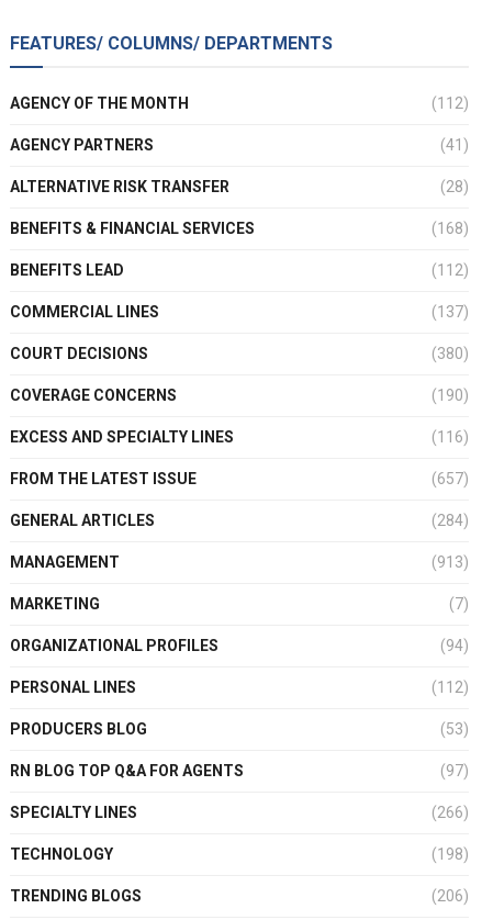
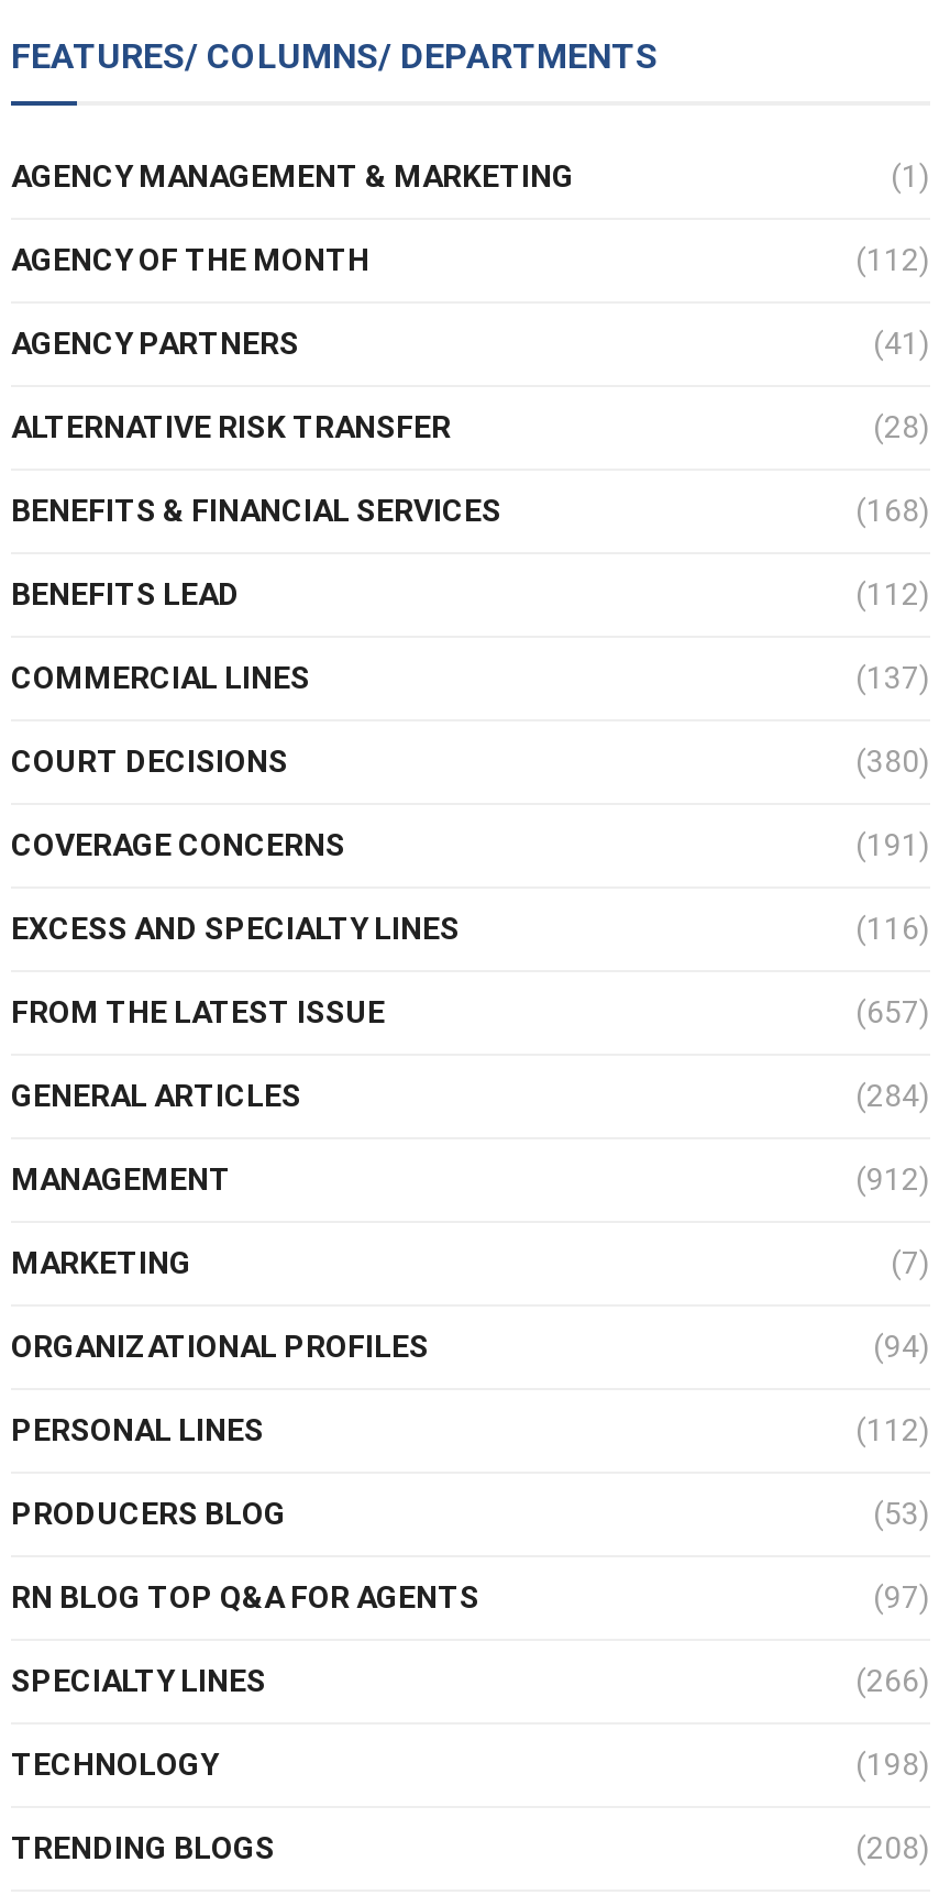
none -> [11,158,930,194] AGENCY MANAGEMENT & MARKETING | (1)
[431,386,469,404] (190) -> [855,827,930,862] (191)
[431,553,469,571] (913) -> [855,1161,930,1197] (912)
[431,887,469,905] (206) -> [855,1830,930,1865] (208)

